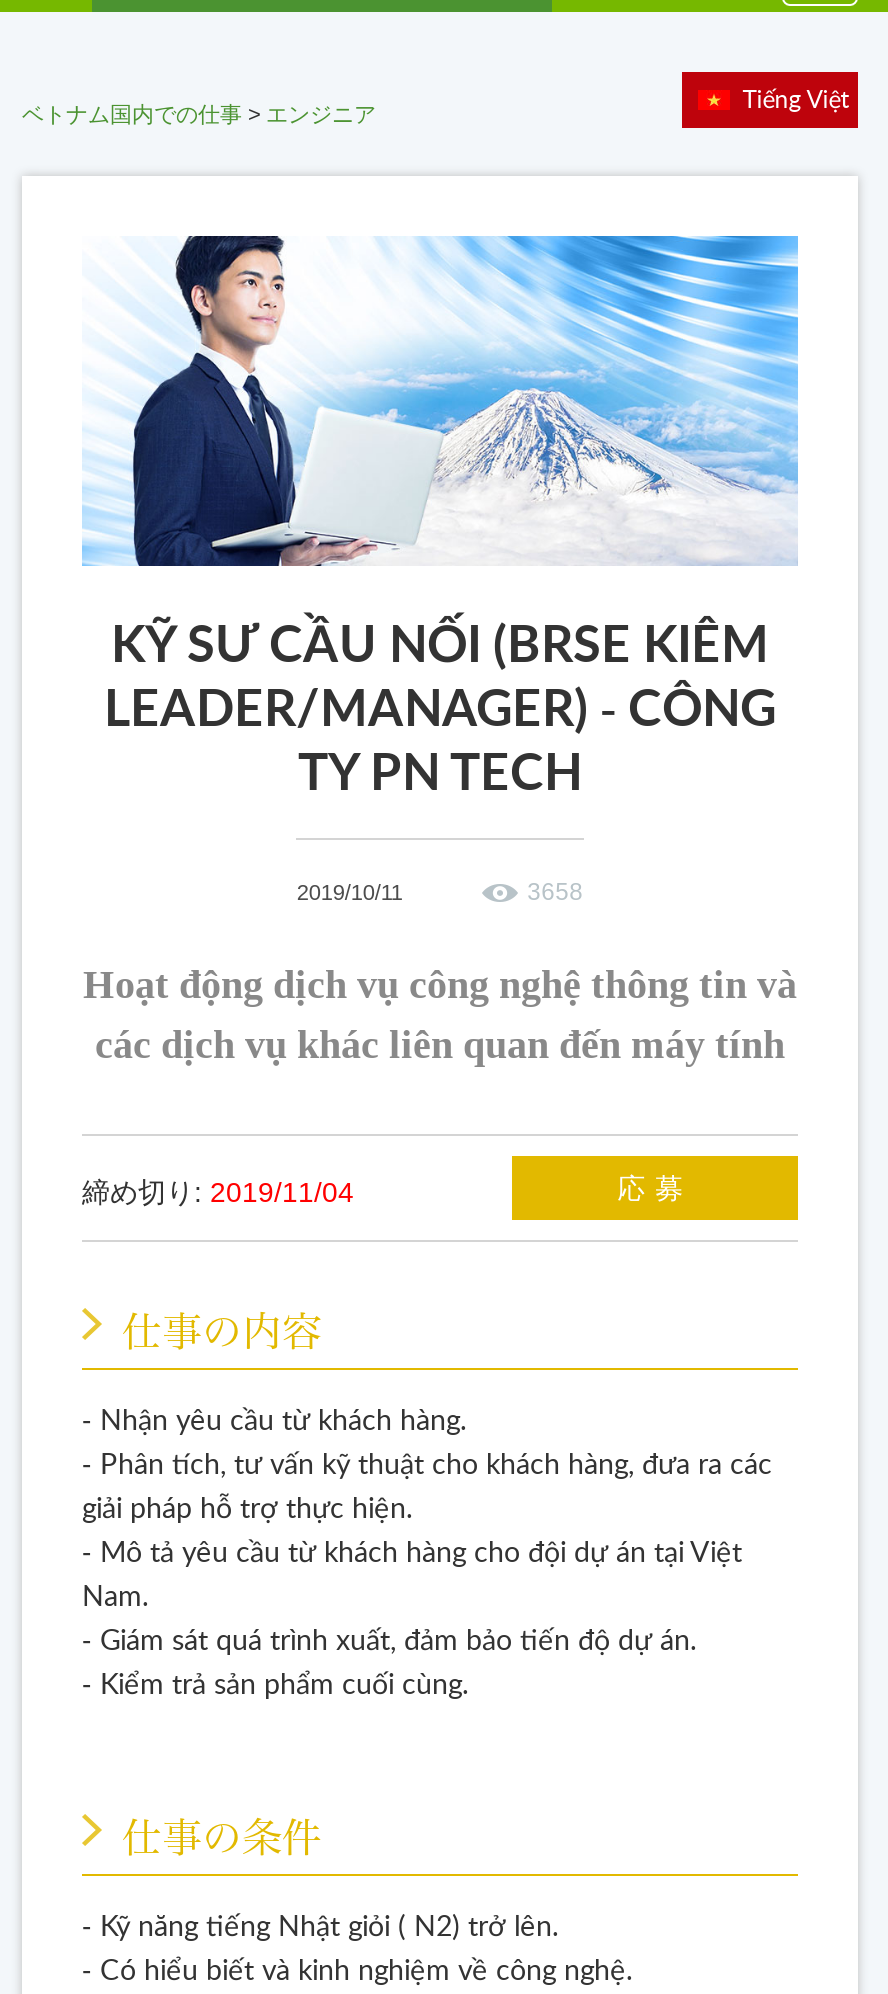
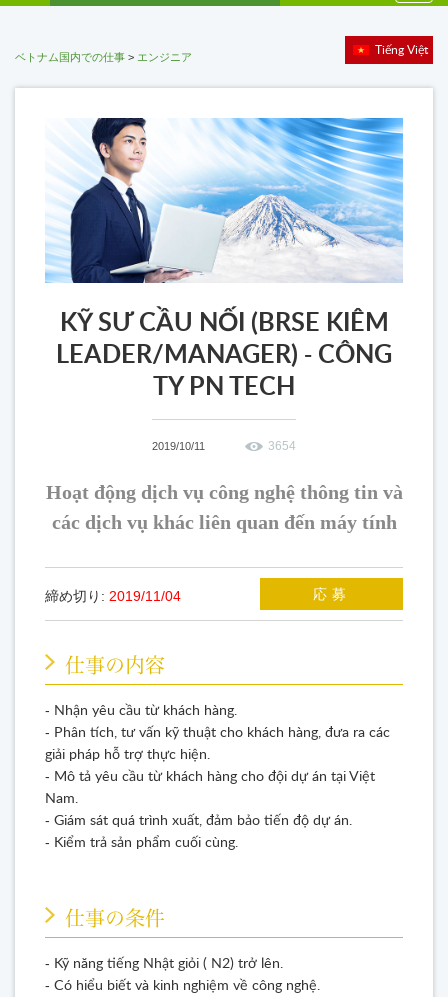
[527,878,583,906] 3658 -> [268,439,296,453] 3654

